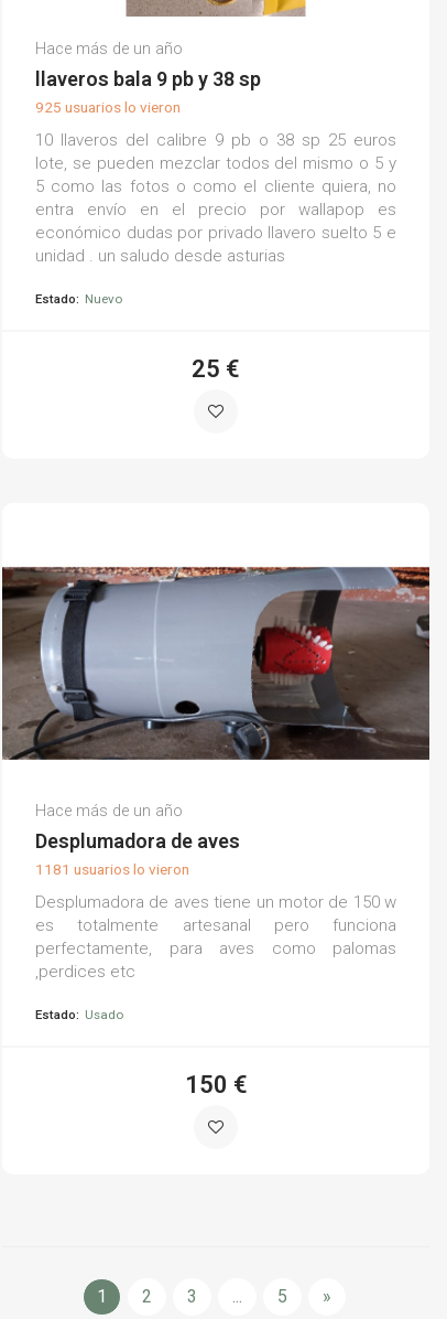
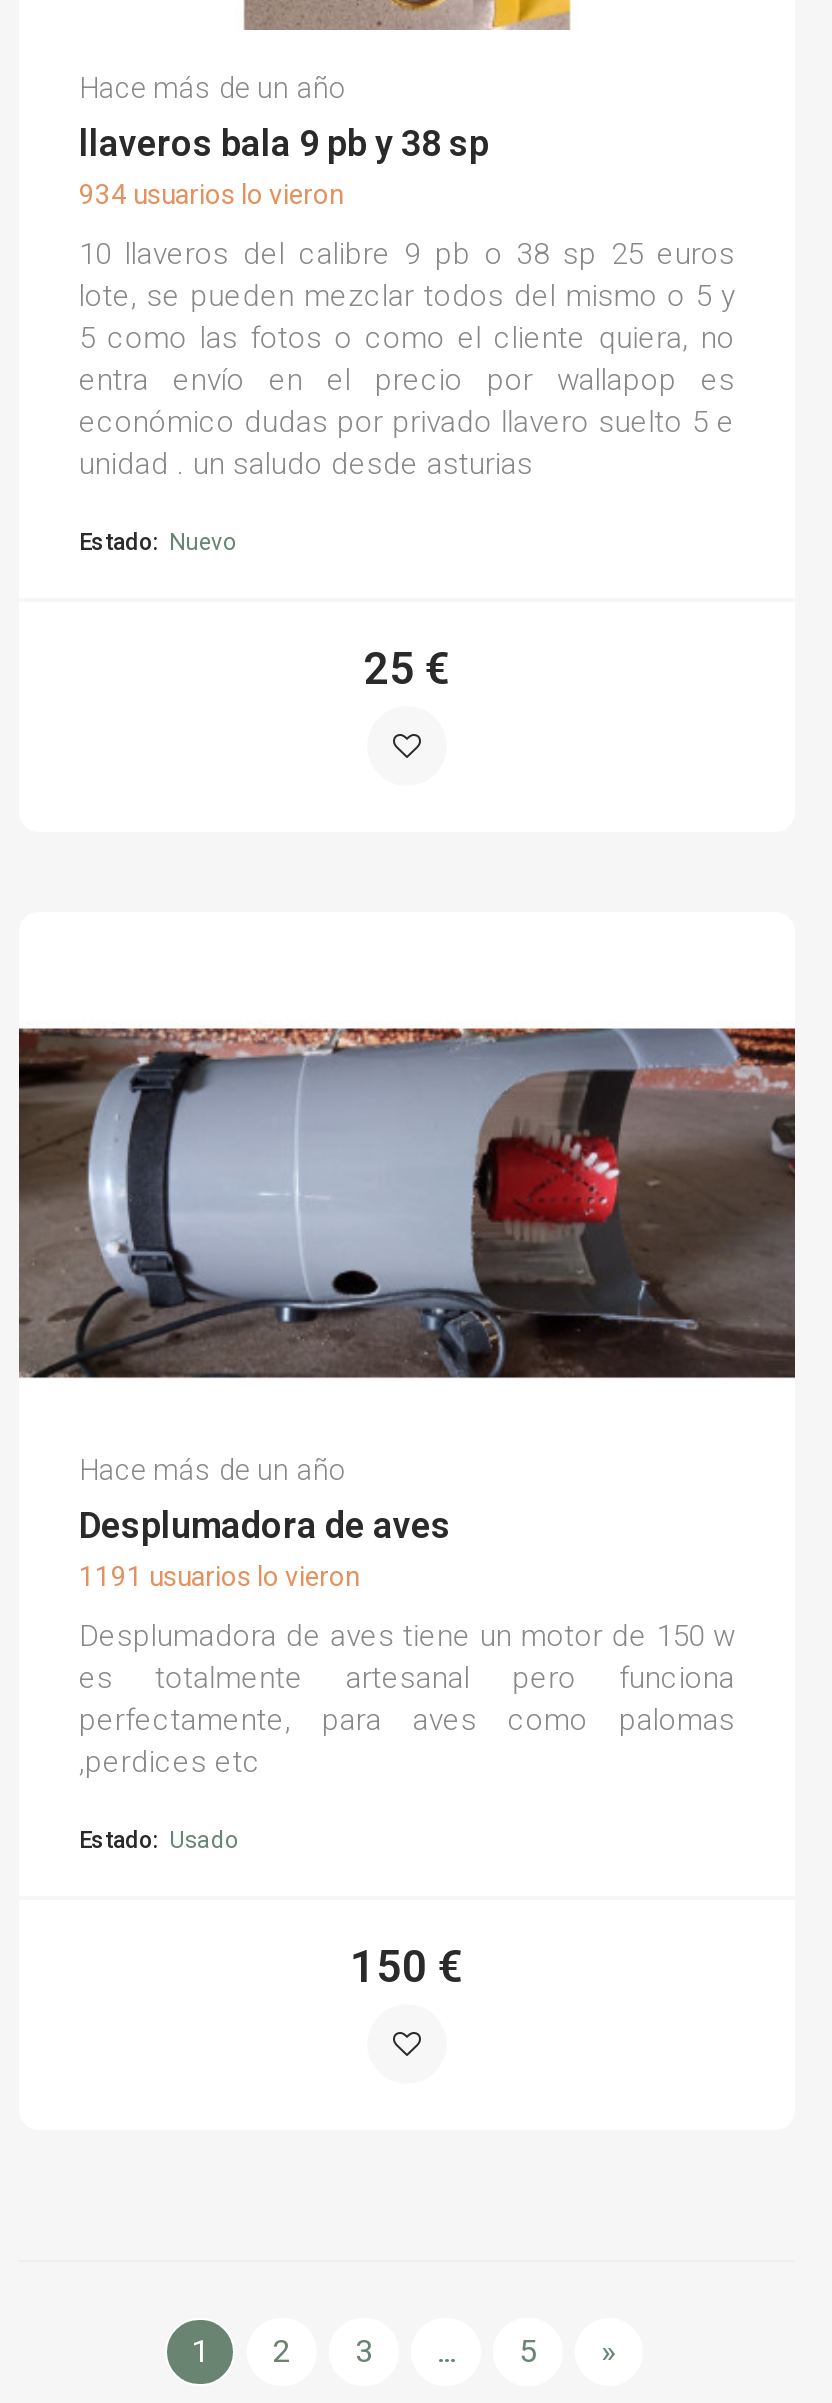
[35,98,181,116] 925 usuarios lo vieron -> [79,178,343,210] 934 usuarios lo vieron
[35,860,189,878] 1181 usuarios lo vieron -> [79,1560,359,1592] 1191 usuarios lo vieron

